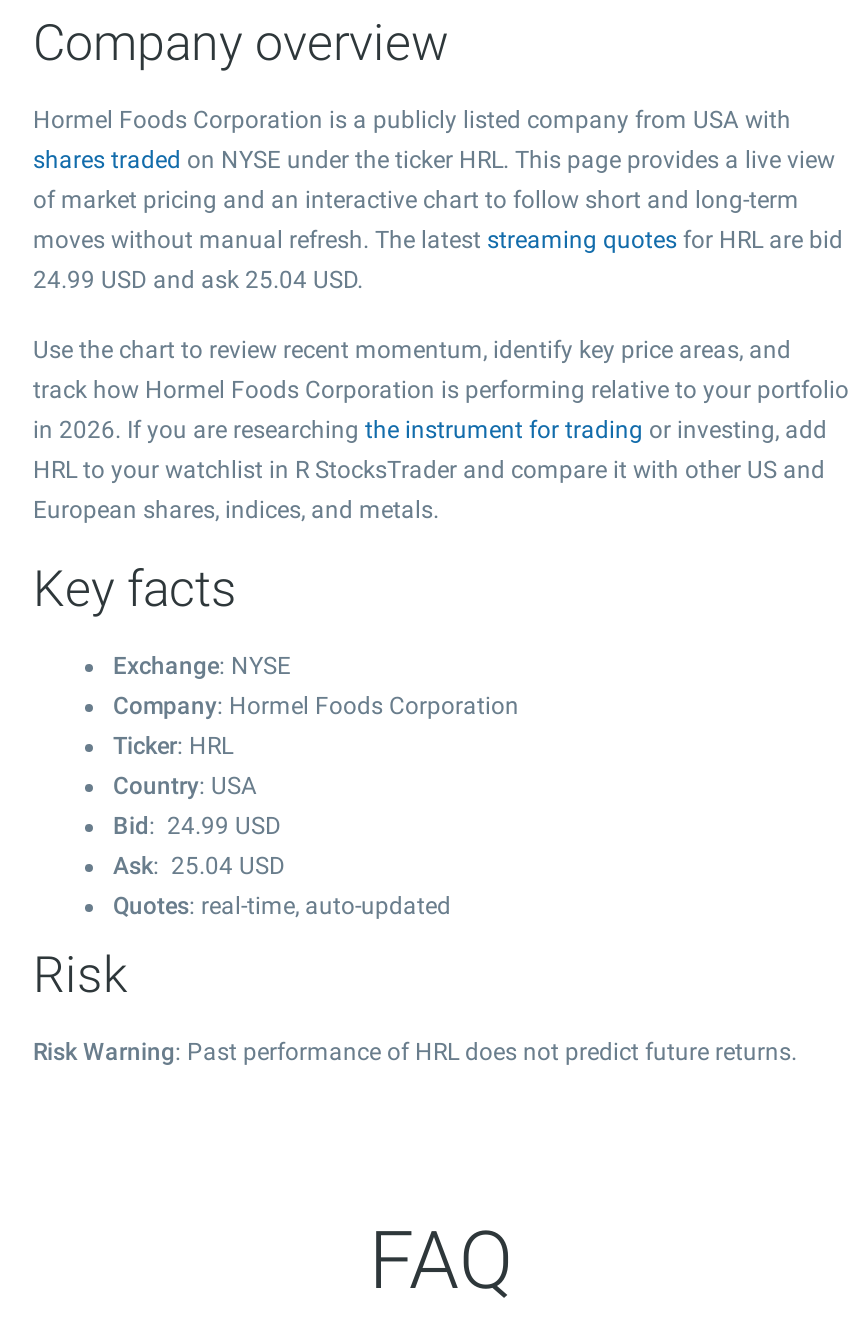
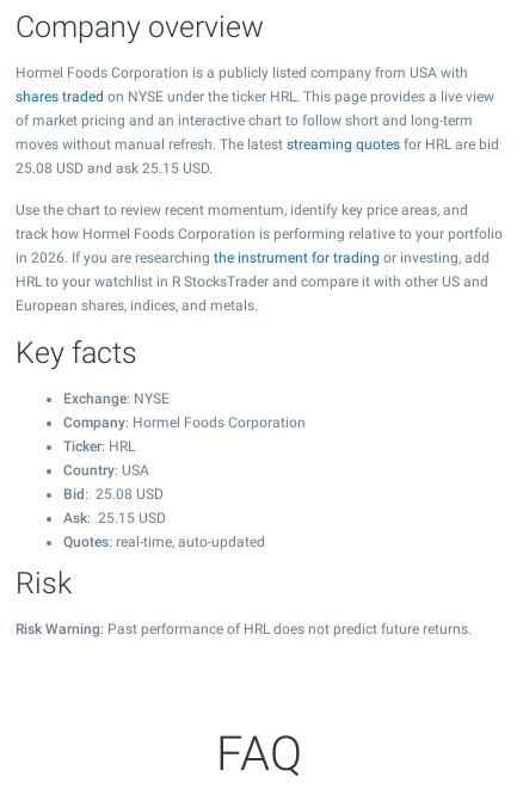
[33,266,363,294] 24.99 USD and ask 25.04 USD. -> [16,160,213,177] 25.08 USD and ask 25.15 USD.
[113,812,281,840] Bid: 24.99 USD -> [63,486,164,503] Bid: 25.08 USD
[113,852,285,880] Ask: 25.04 USD -> [63,510,166,526] Ask: 25.15 USD

